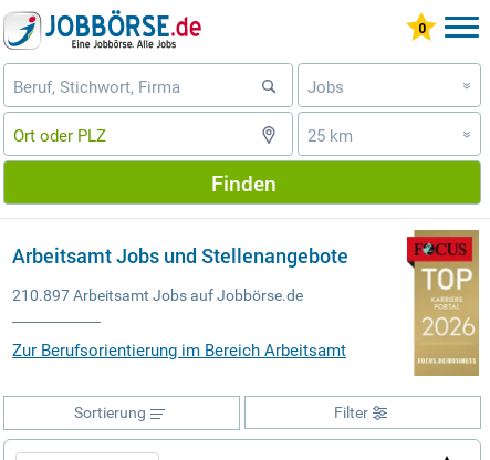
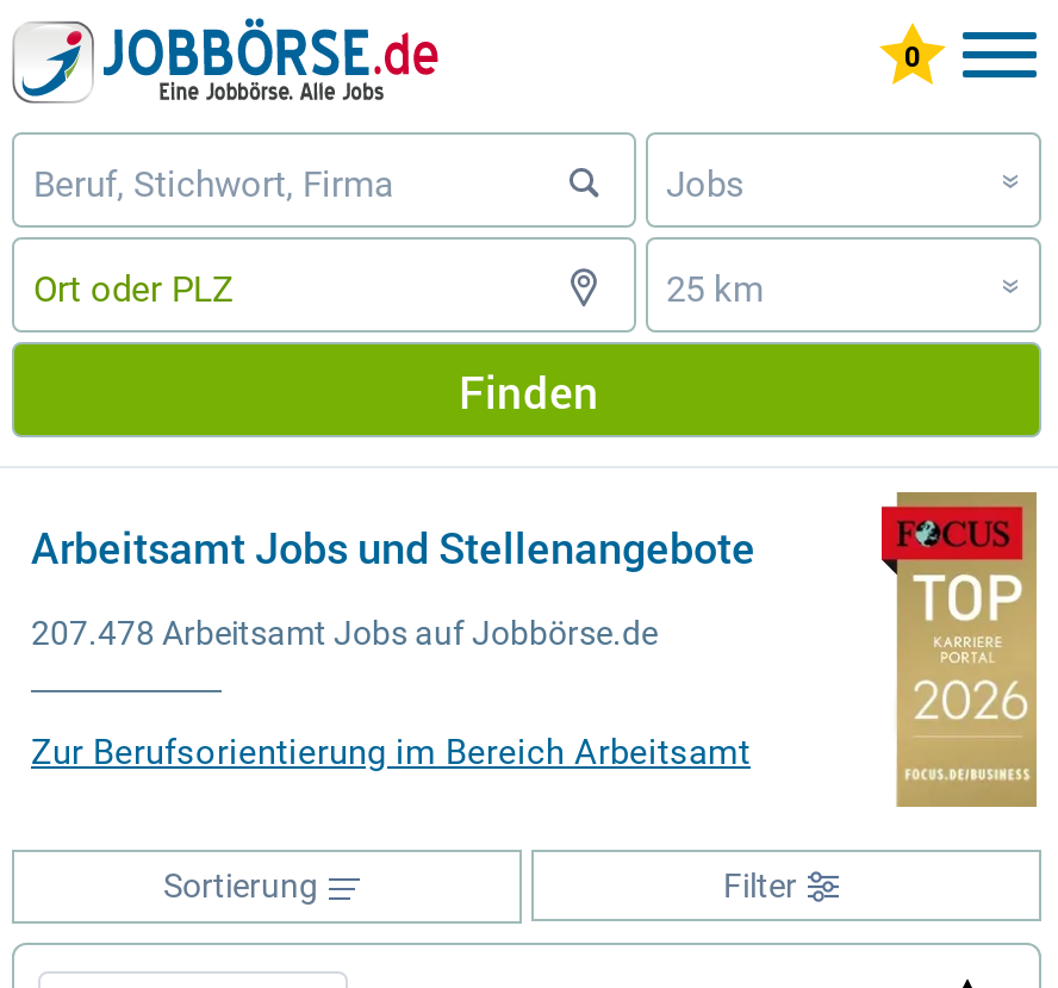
[12,286,303,304] 210.897 Arbeitsamt Jobs auf Jobbörse.de -> [31,614,658,652] 207.478 Arbeitsamt Jobs auf Jobbörse.de

